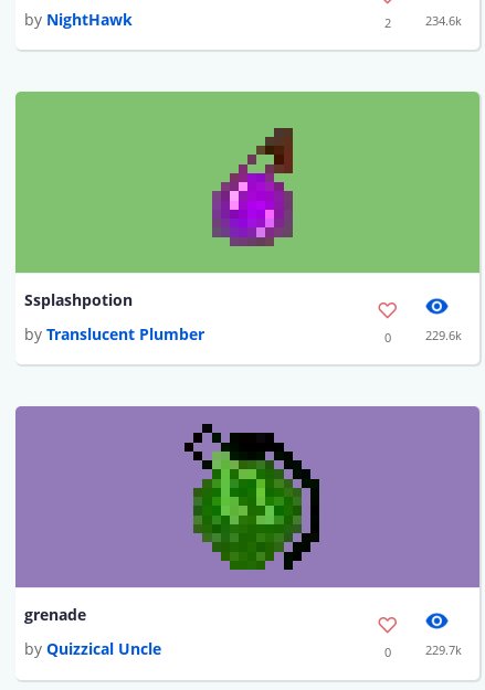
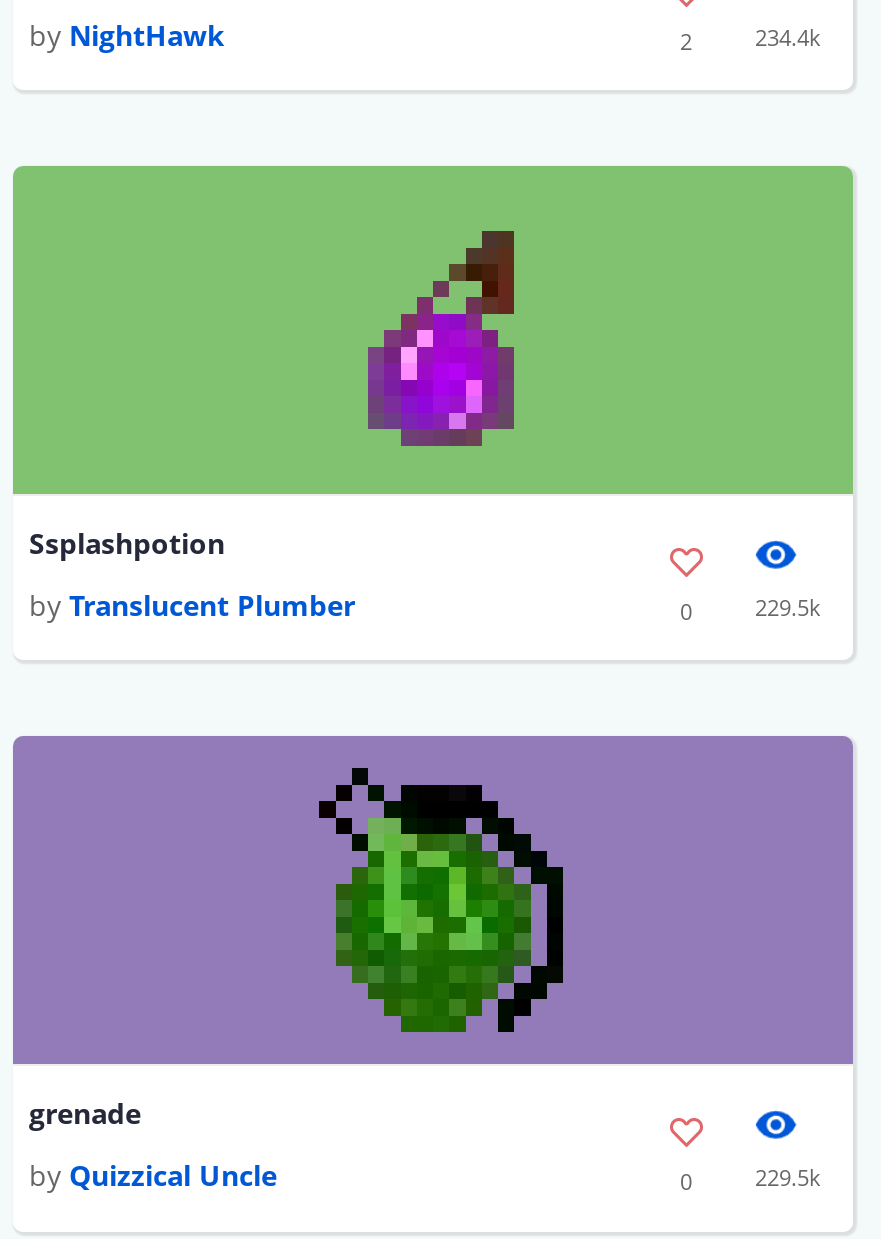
[425,12,462,28] 234.6k -> [755,21,821,51] 234.4k
[425,327,462,343] 229.6k -> [755,592,821,622] 229.5k
[425,642,462,659] 229.7k -> [755,1163,821,1193] 229.5k

